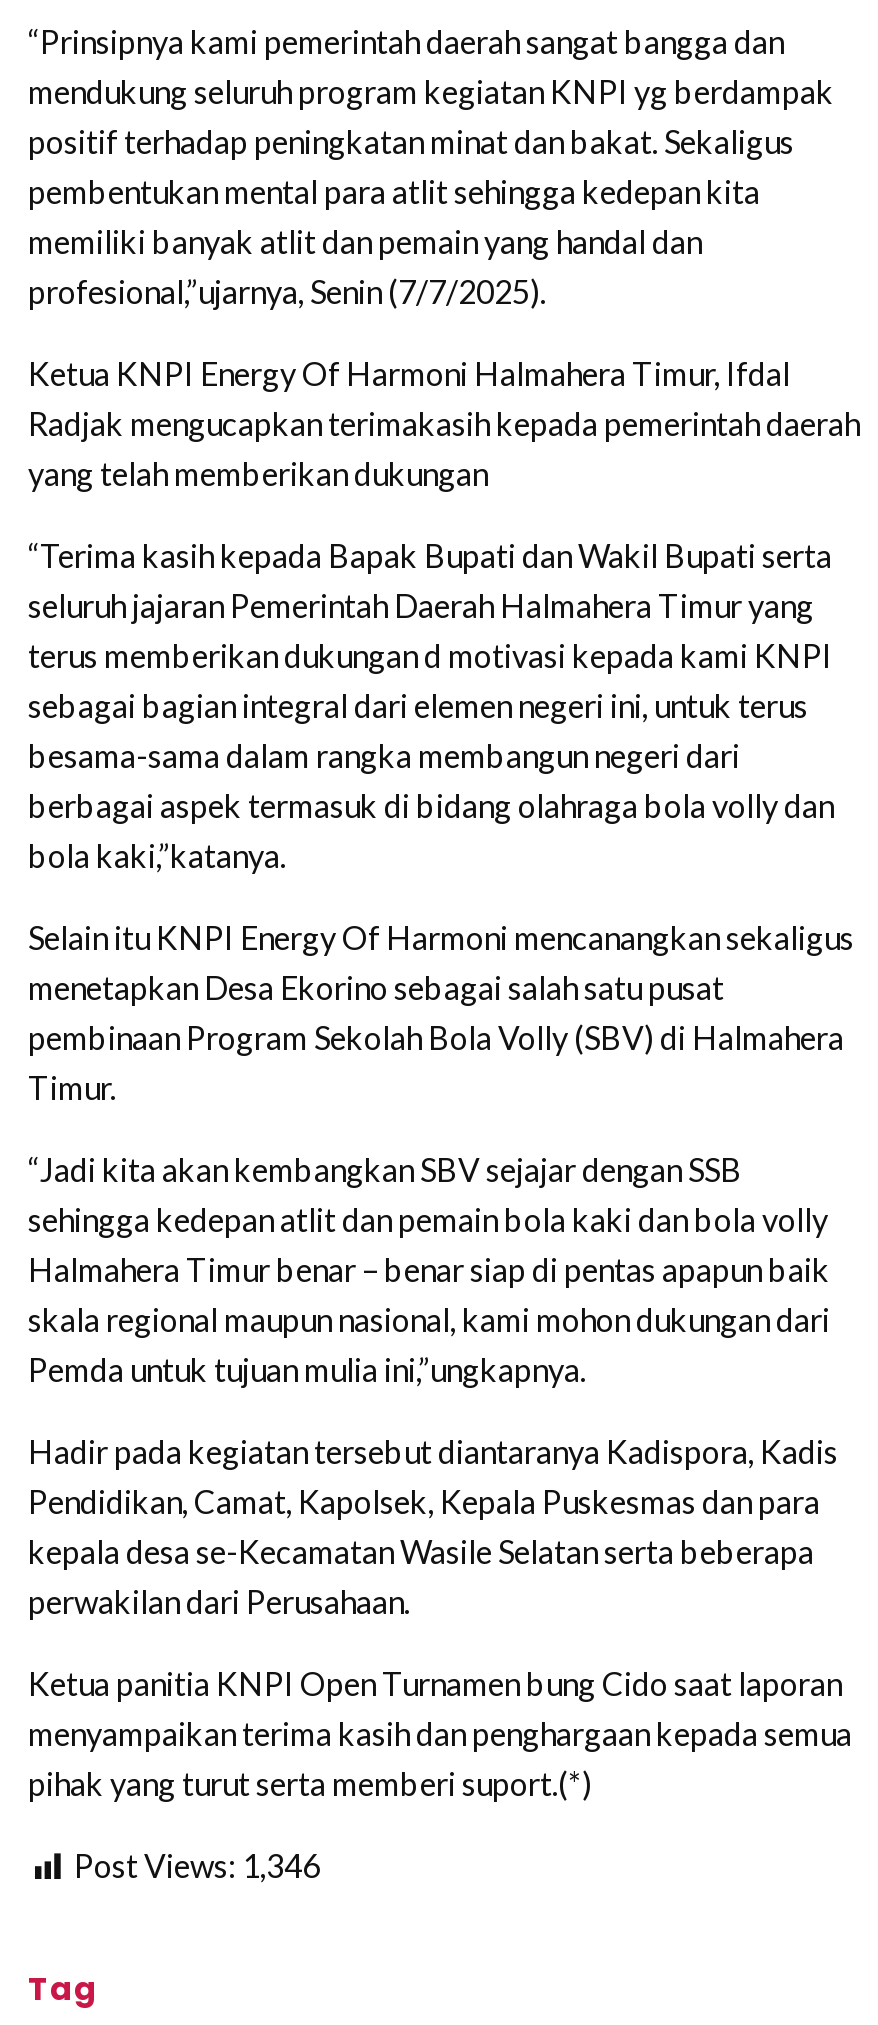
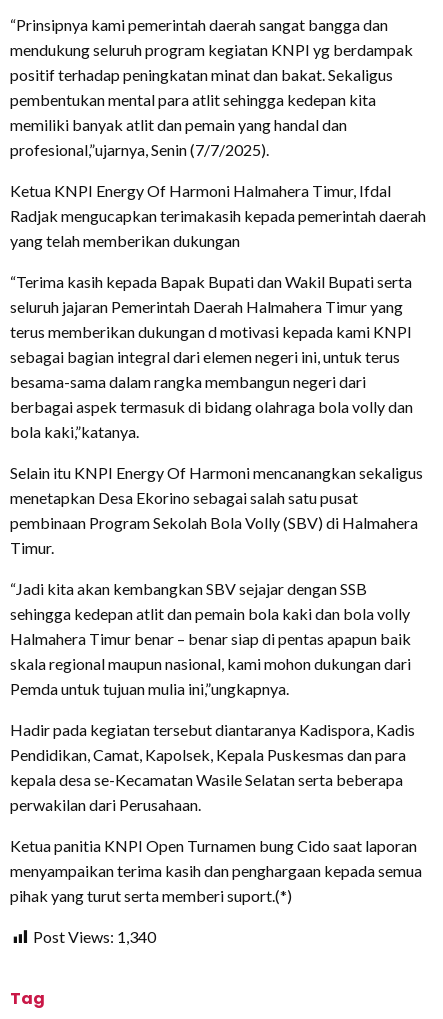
[74,1845,320,1883] Post Views: 1,346 -> [33,927,156,946] Post Views: 1,340

